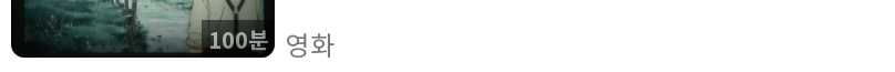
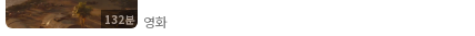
[208,21,335,61] 100분 영화 -> [104,11,168,30] 132분 영화

